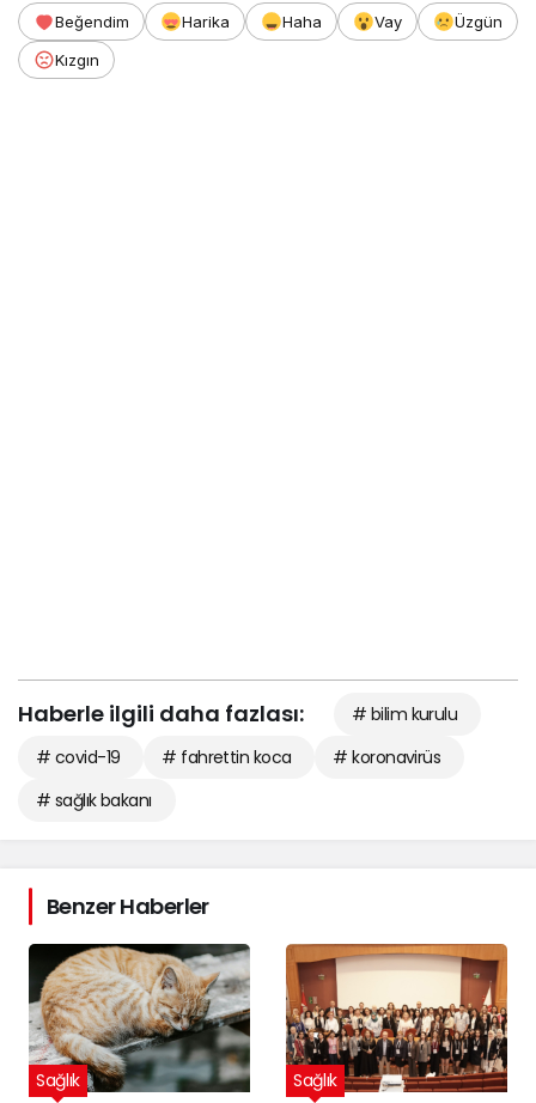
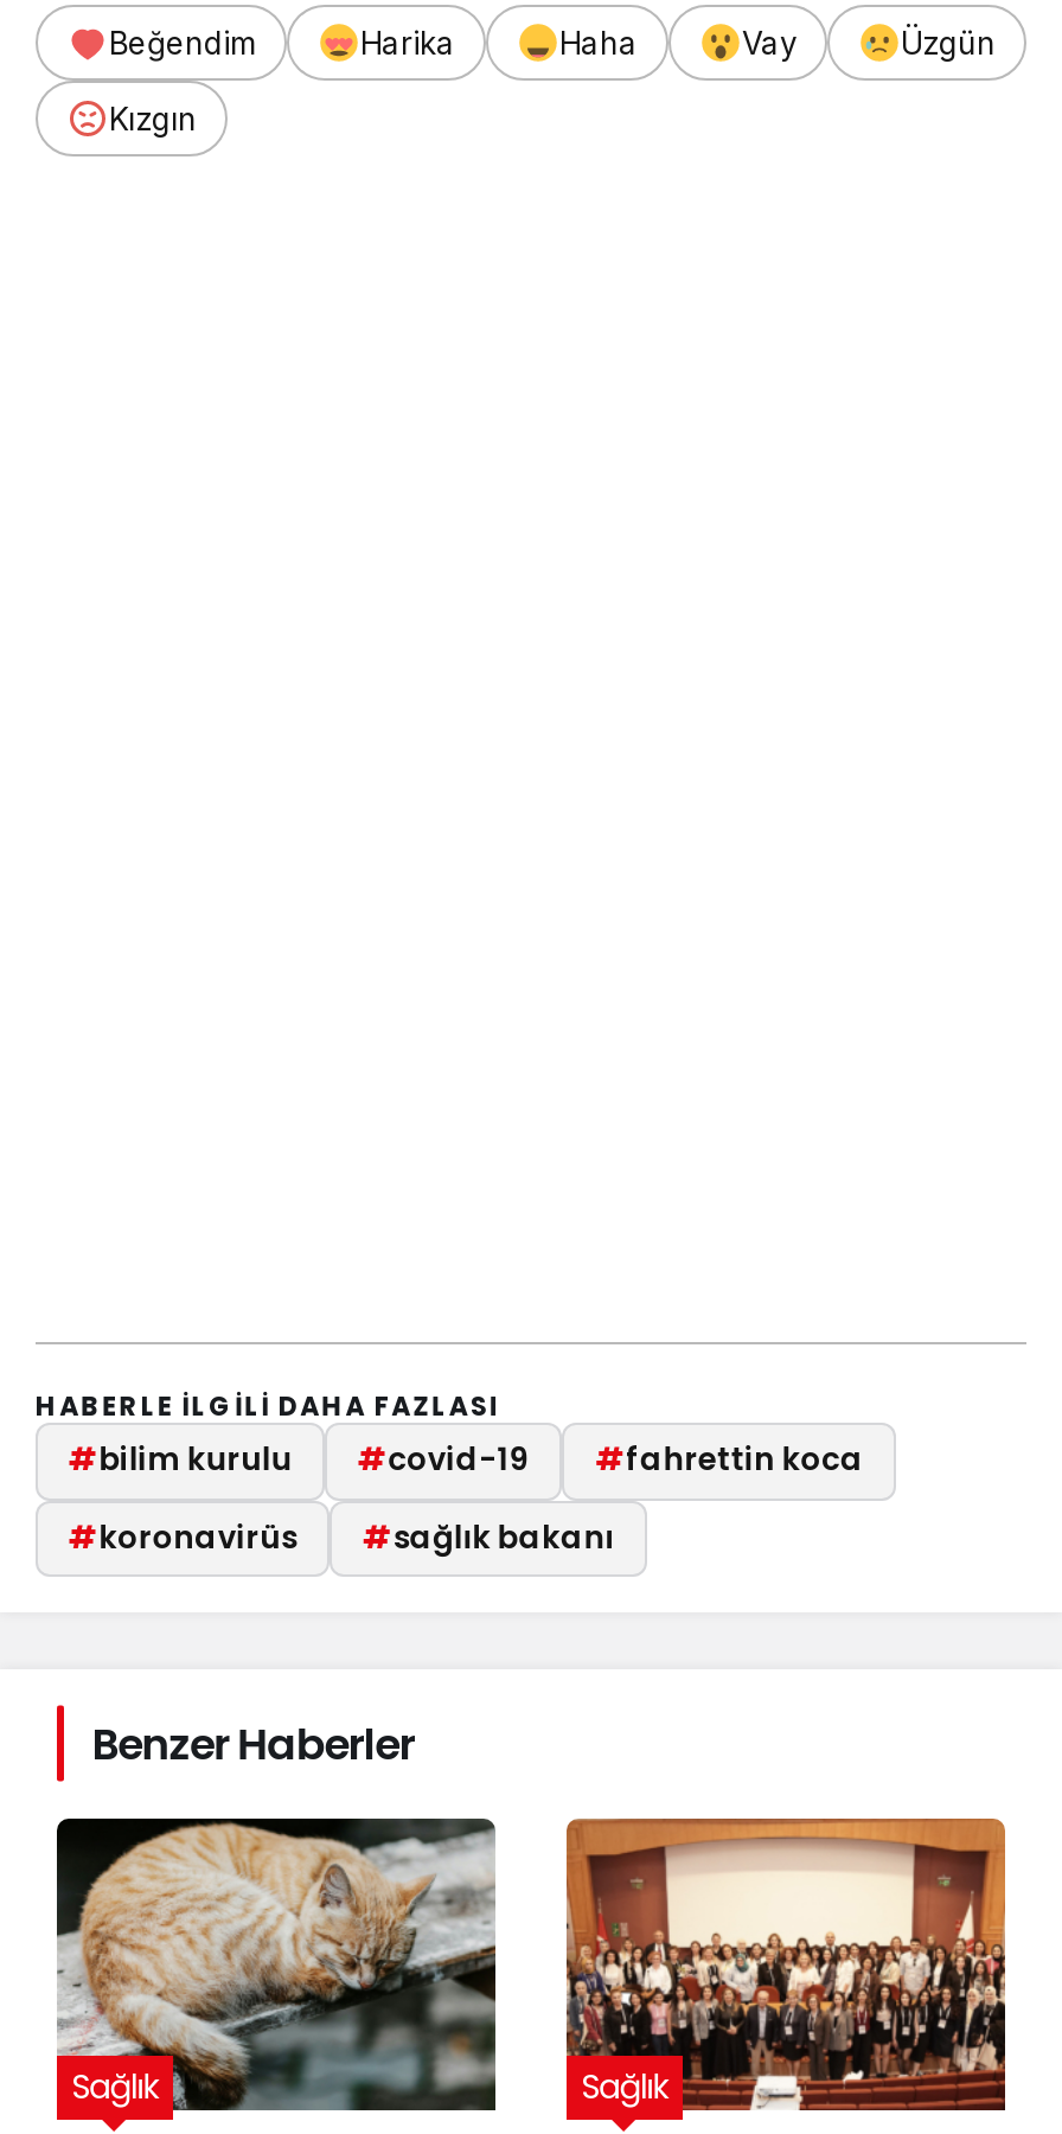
[18,699,457,813] Haberle ilgili daha fazlası: | # bilim kurulu | # covid-19 | # fahrettin koca | # koronavirüs | # sağlık bakanı -> [36,1388,863,1560] HABERLE ILGILI DAHA FAZLASI | #bilim kurulu | #covid-19 | #fahrettin koca | #koronavirüs | #sağlık bakanı

